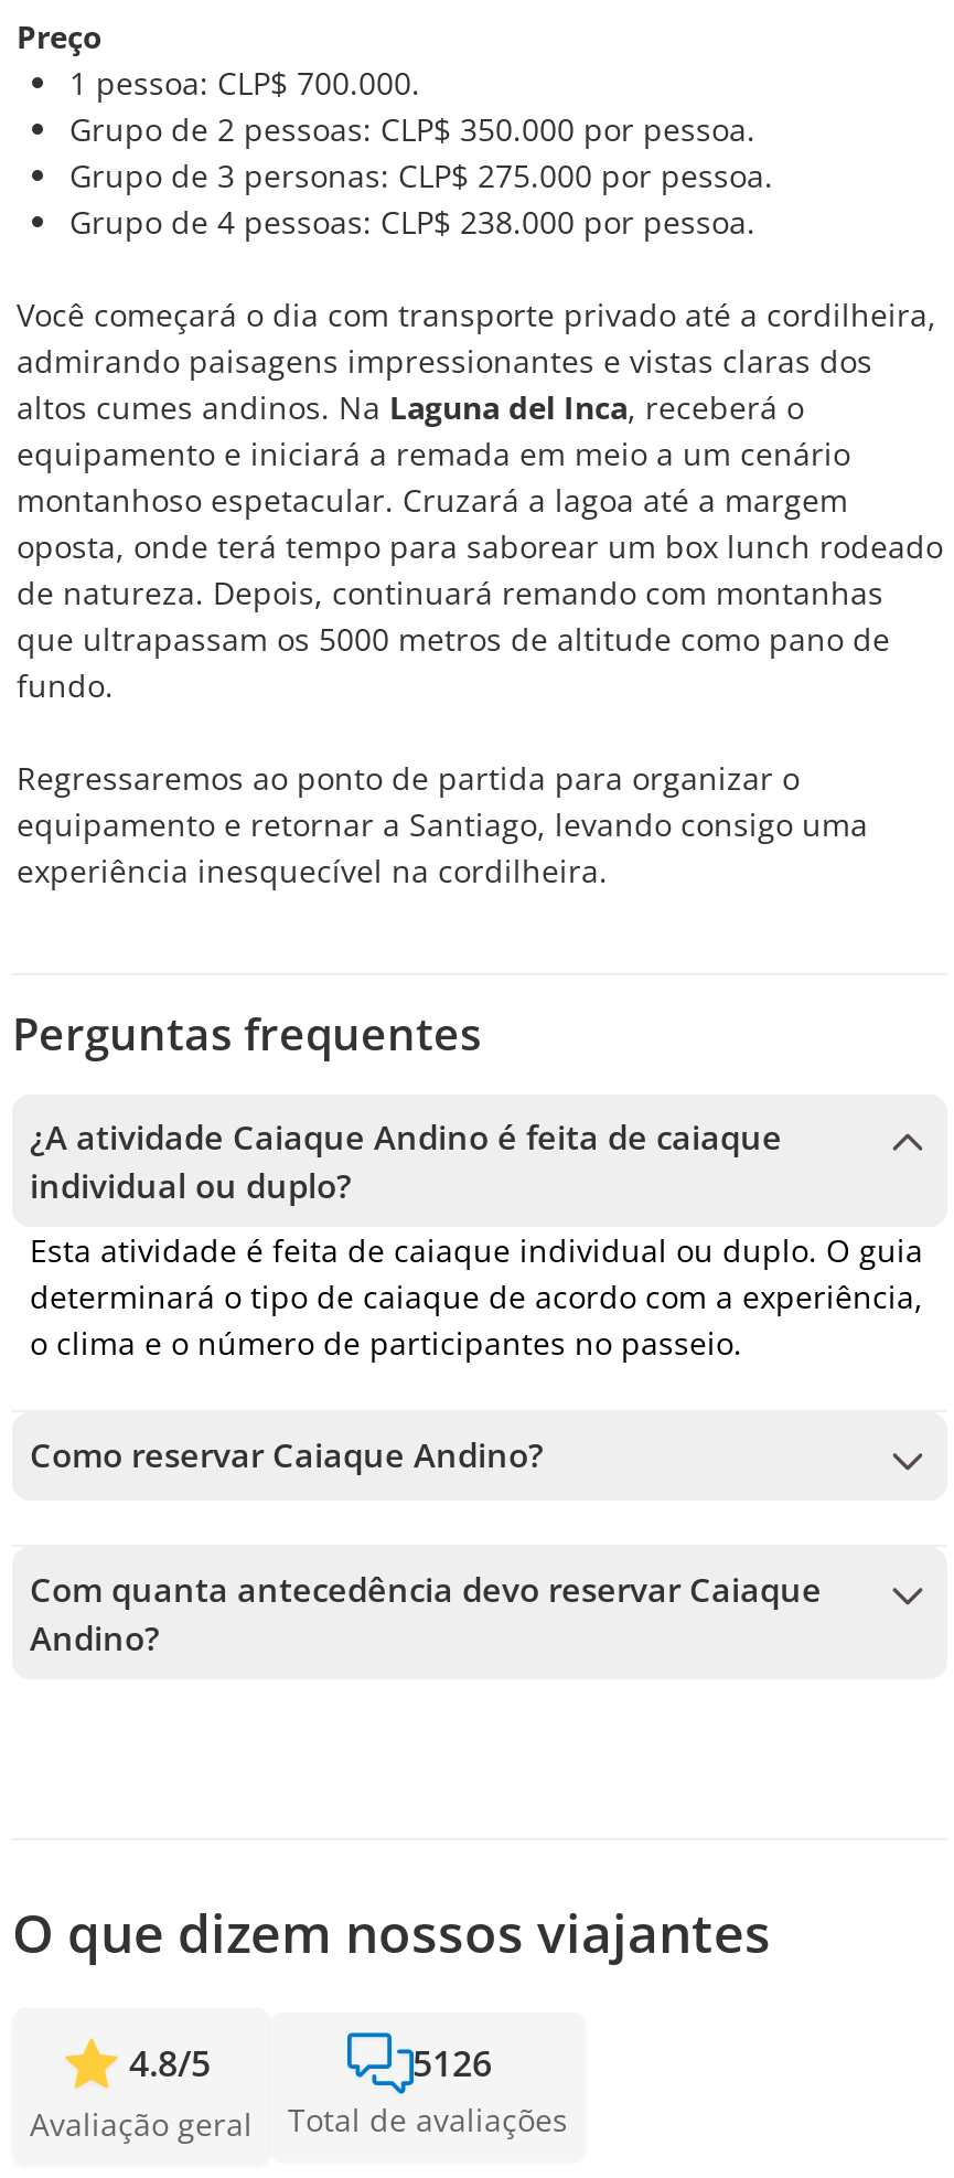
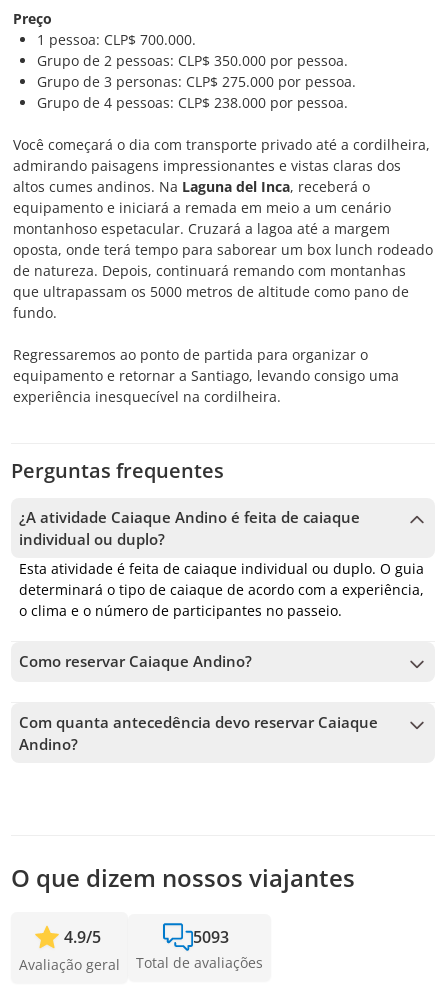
[129,2039,211,2088] 4.8/5 -> [64,926,101,948] 4.9/5
[412,2039,492,2088] 5126 -> [192,926,228,948] 5093

